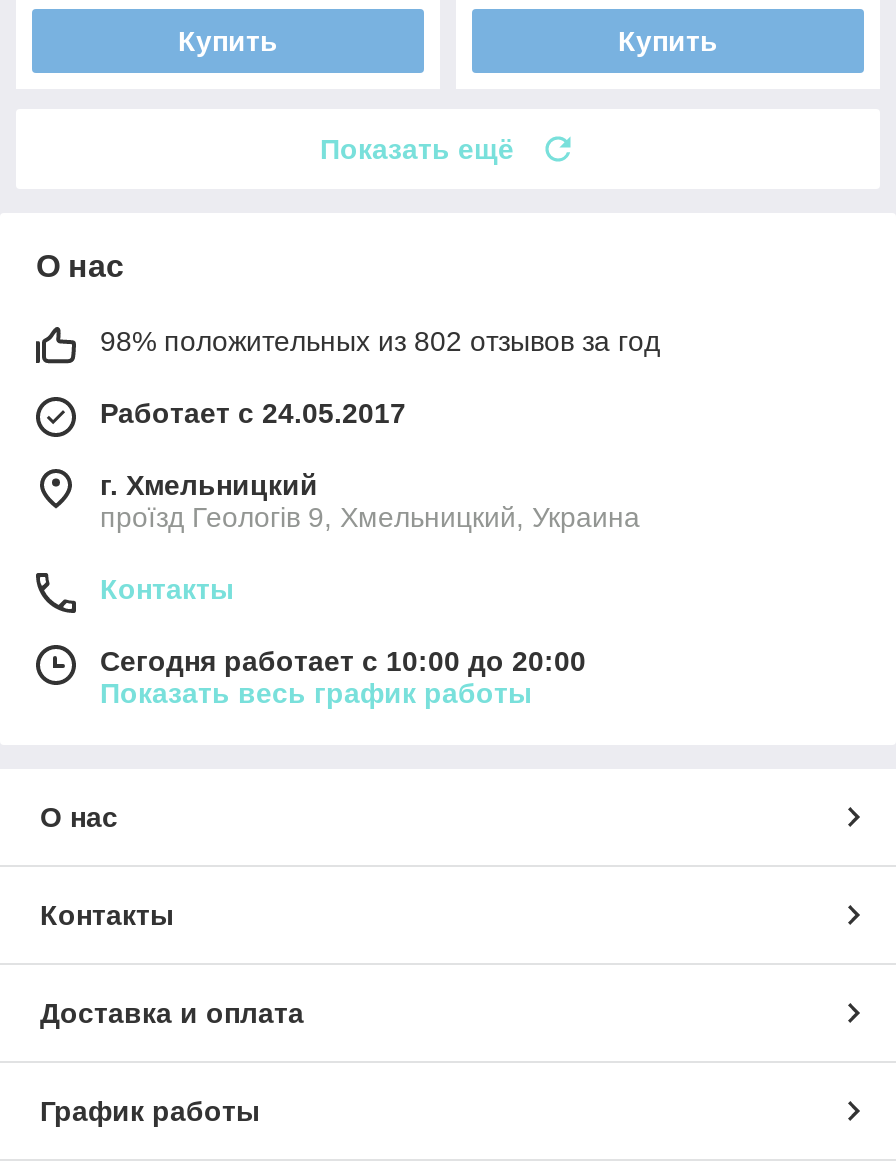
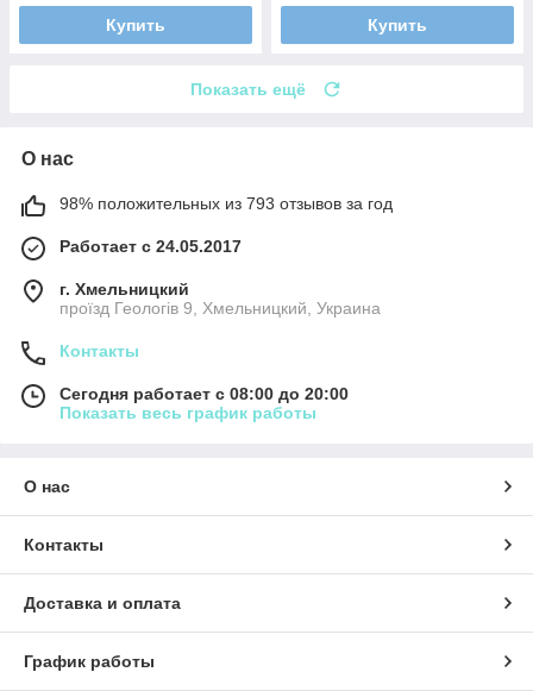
[100,325,660,357] 98% положительных из 802 отзывов за год -> [59,194,393,213] 98% положительных из 793 отзывов за год
[100,645,586,677] Сегодня работает с 10:00 до 20:00 -> [59,384,349,403] Сегодня работает с 08:00 до 20:00

